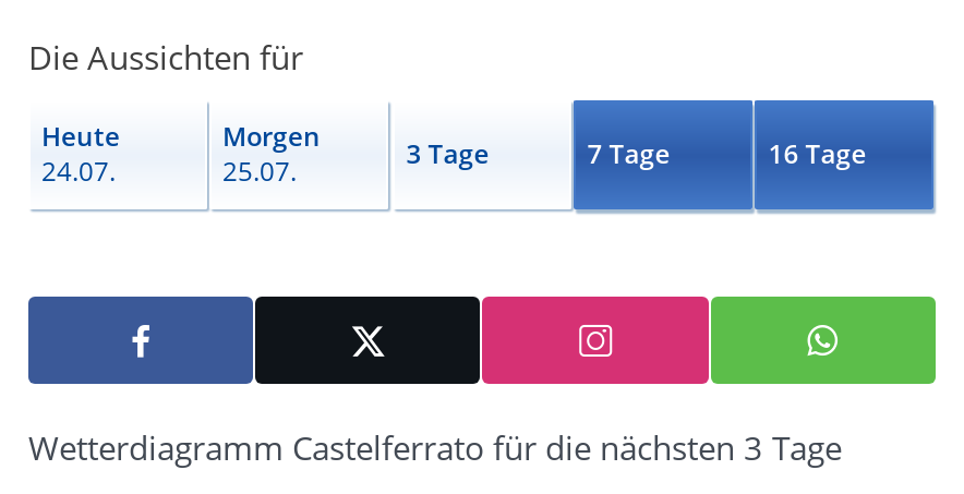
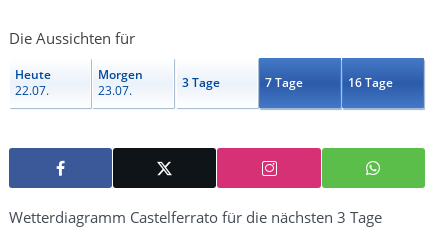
[41,154,116,191] 24.07. -> [15,82,49,99] 22.07.
[222,154,297,191] 25.07. -> [98,82,132,99] 23.07.

